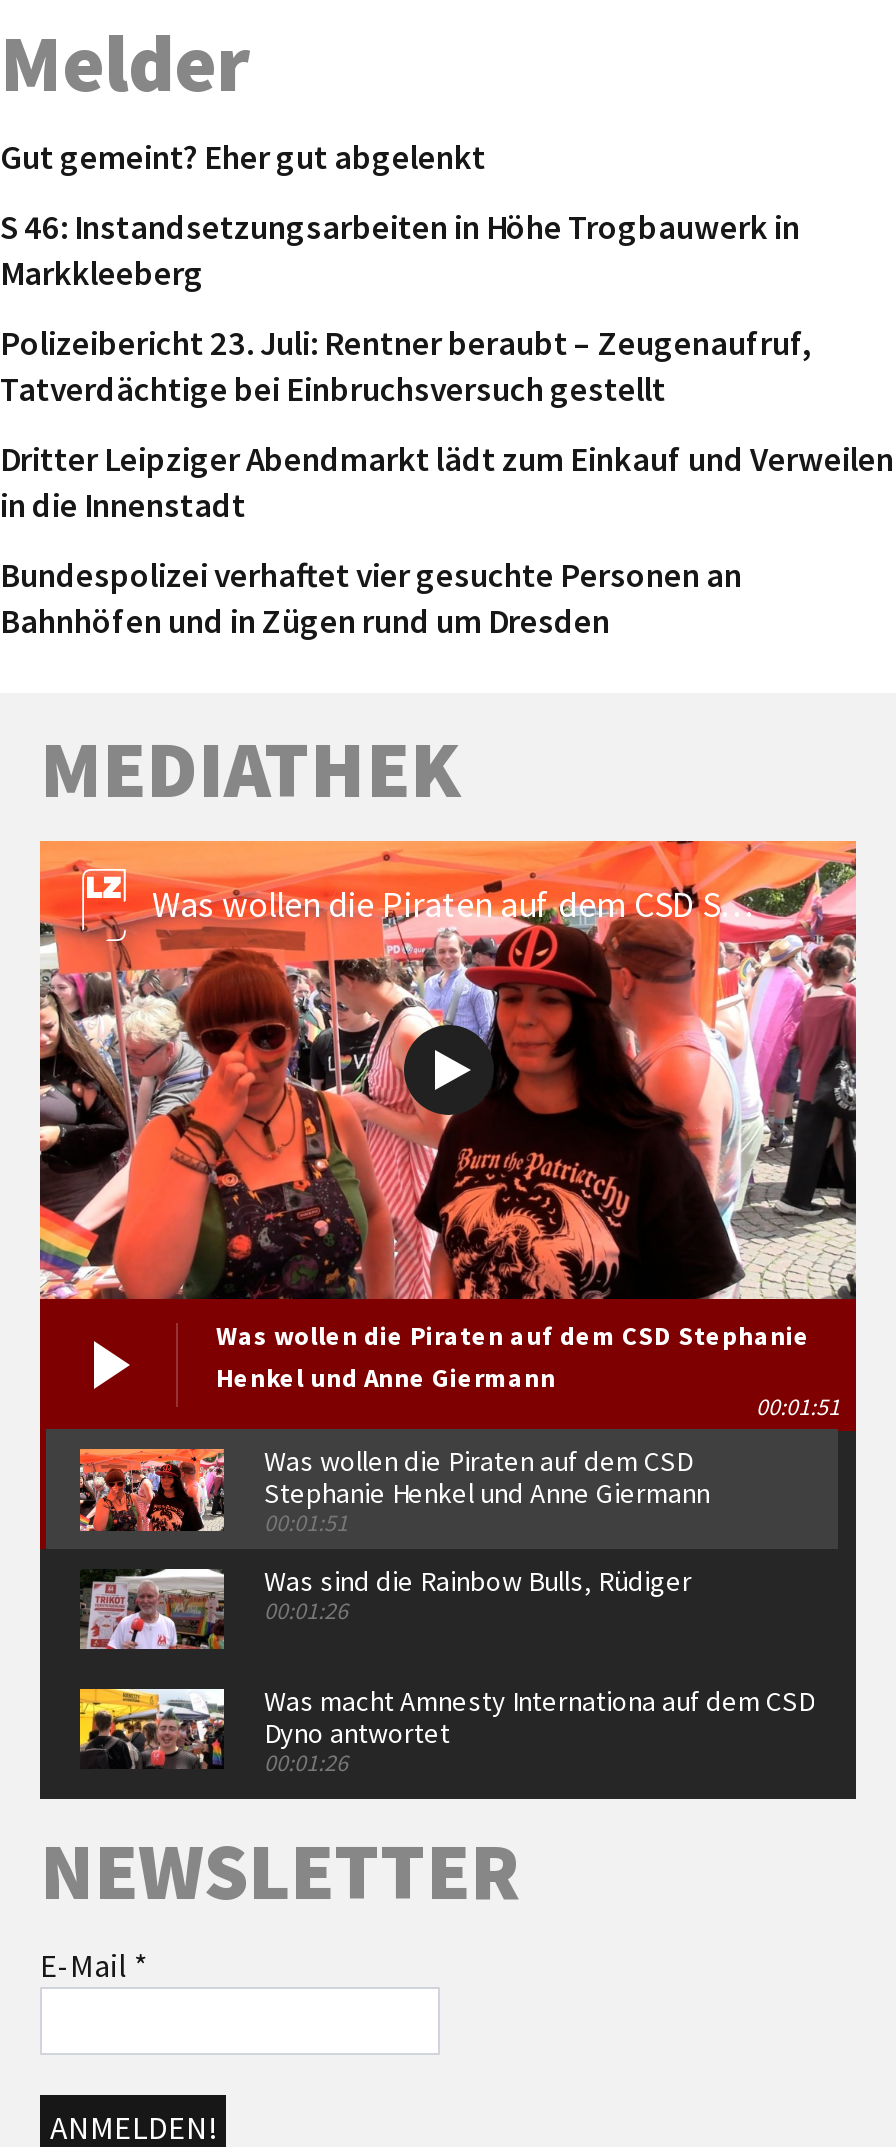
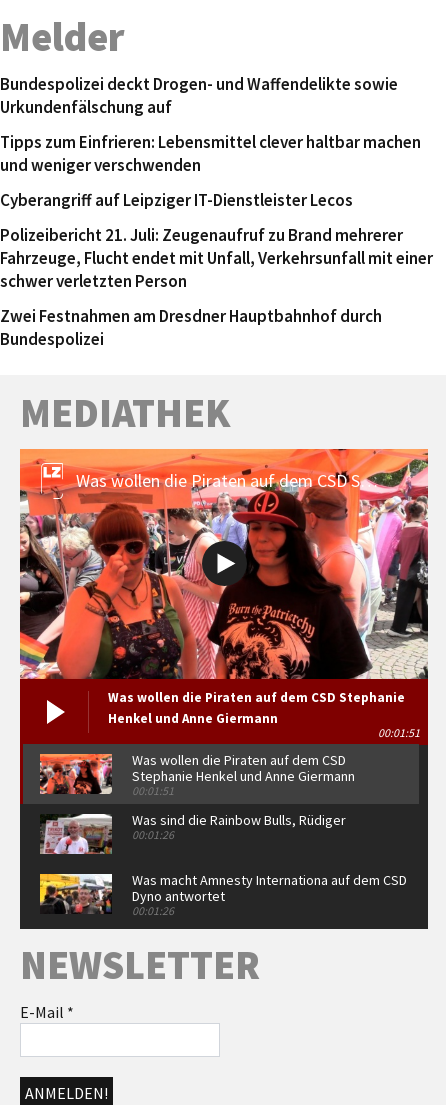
[0,135,486,179] Gut gemeint? Eher gut abgelenkt -> [0,73,398,118] Bundespolizei deckt Drogen- und Waffendelikte sowie | Urkundenfälschung auf
[0,205,800,295] S 46: Instandsetzungsarbeiten in Höhe Trogbauwerk in | Markkleeberg -> [0,131,421,176] Tipps zum Einfrieren: Lebensmittel clever haltbar machen | und weniger verschwenden
[0,321,812,411] Polizeibericht 23. Juli: Rentner beraubt – Zeugenaufruf, | Tatverdächtige bei Einbruchsversuch gestellt -> [0,189,353,211] Cyberangriff auf Leipziger IT-Dienstleister Lecos
[0,437,894,527] Dritter Leipziger Abendmarkt lädt zum Einkauf und Verweilen | in die Innenstadt -> [0,224,433,292] Polizeibericht 21. Juli: Zeugenaufruf zu Brand mehrerer | Fahrzeuge, Flucht endet mit Unfall, Verkehrsunfall mit einer | schwer verletzten Person
[0,553,742,643] Bundespolizei verhaftet vier gesuchte Personen an | Bahnhöfen und in Zügen rund um Dresden -> [0,305,382,350] Zwei Festnahmen am Dresdner Hauptbahnhof durch | Bundespolizei

